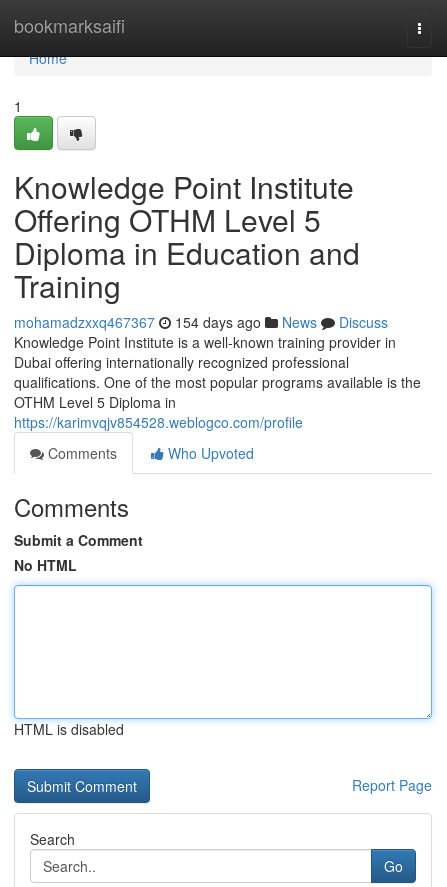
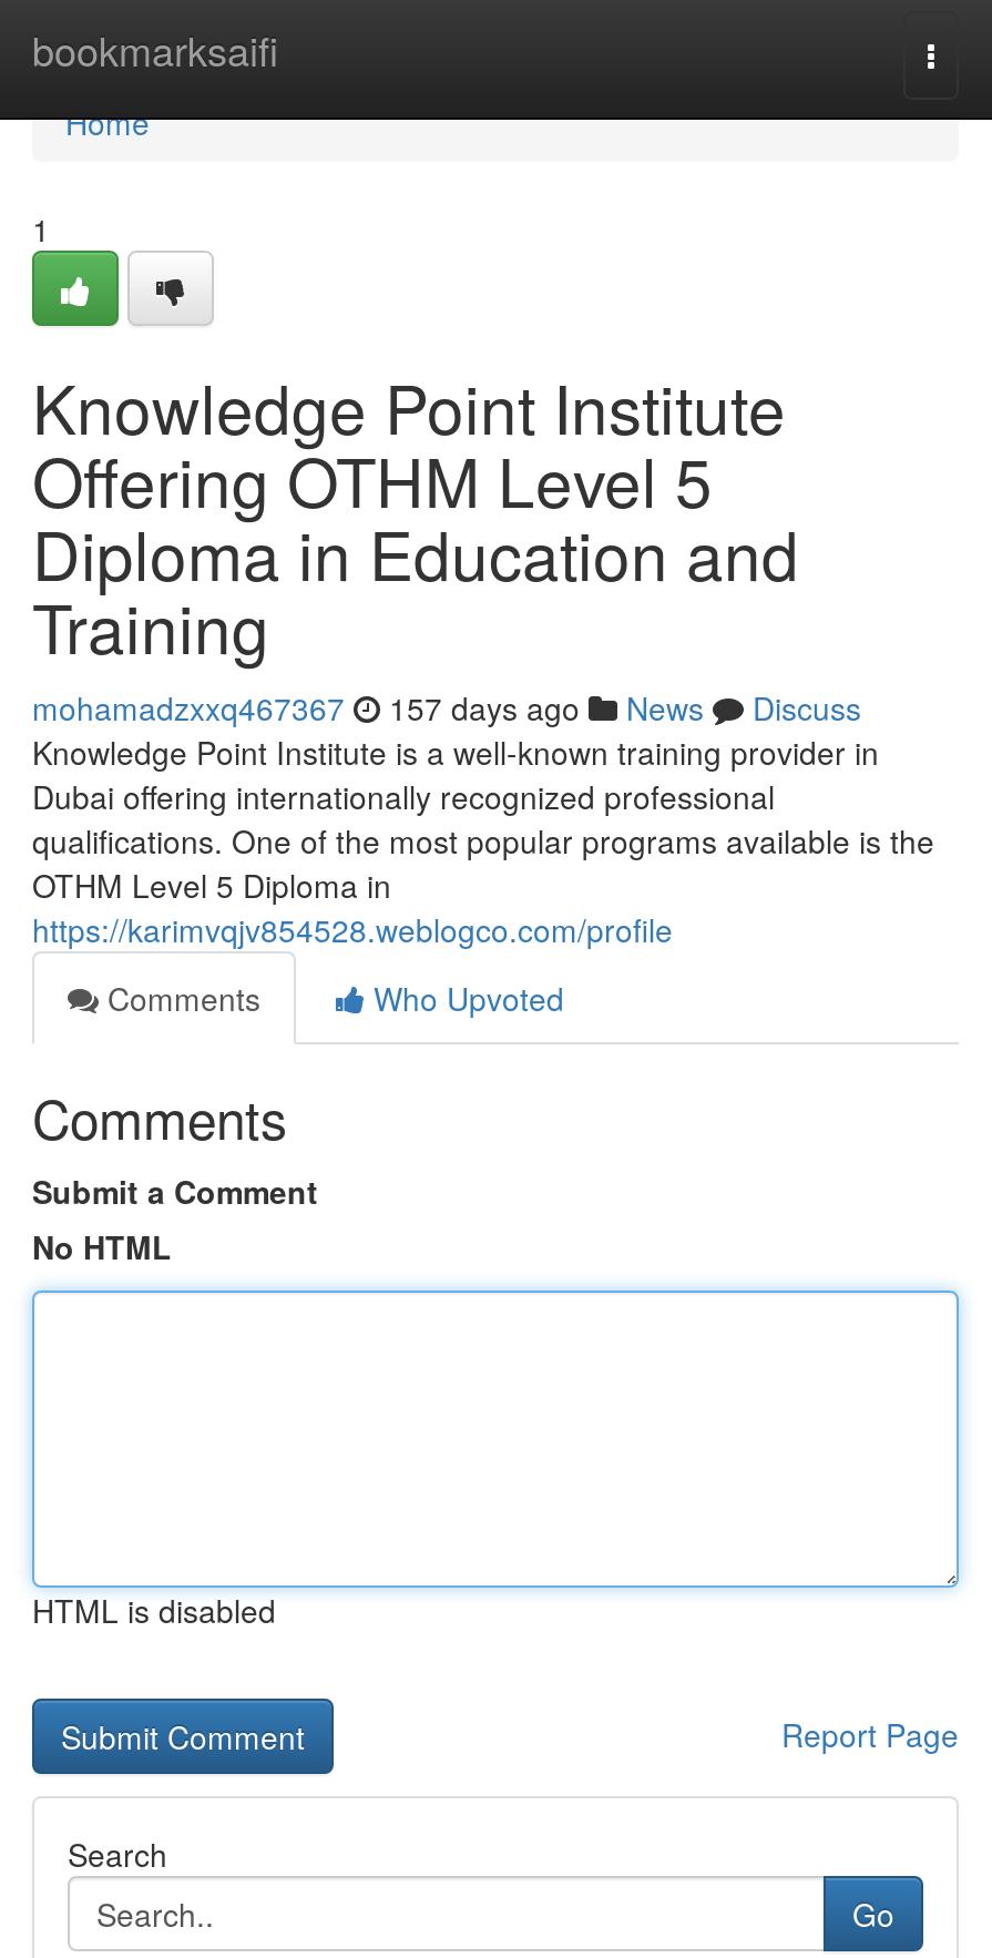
[14,312,388,332] mohamadzxxq467367 154 days ago News Discuss -> [32,685,861,730] mohamadzxxq467367 157 days ago News Discuss

